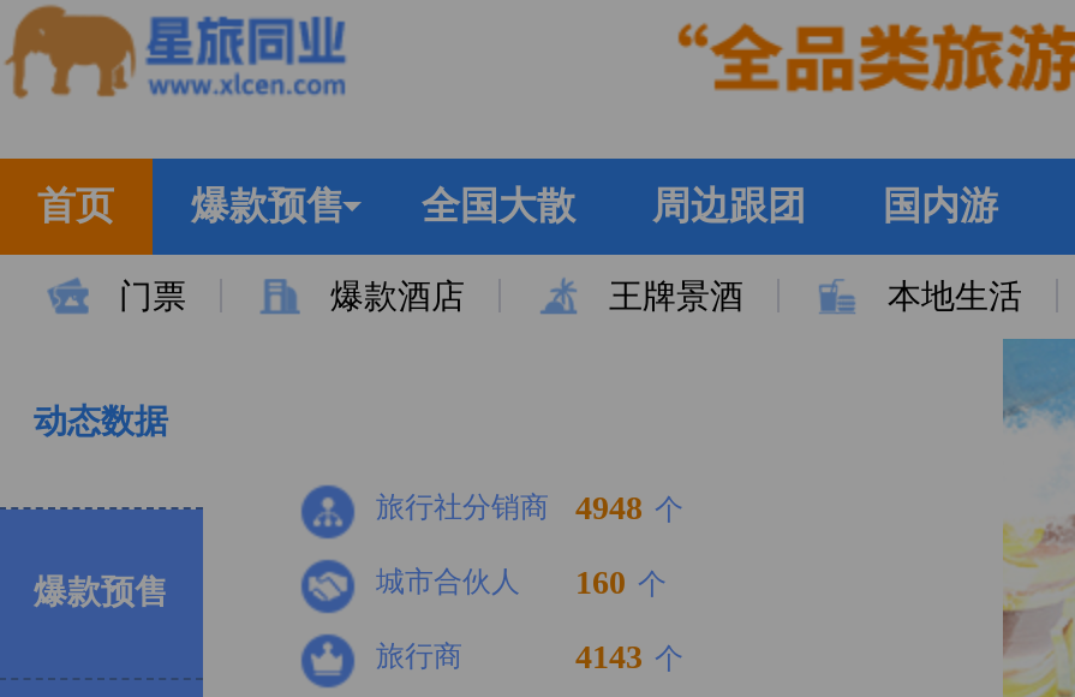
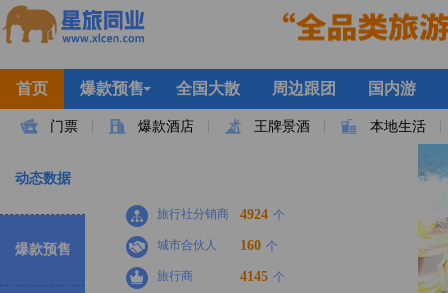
[376,490,683,526] 旅行社分销商 4948 个 -> [157,207,285,222] 旅行社分销商 4924 个
[575,639,683,675] 4143 个 -> [240,269,285,284] 4145 个

